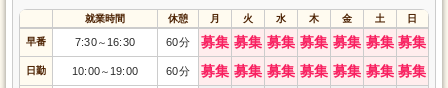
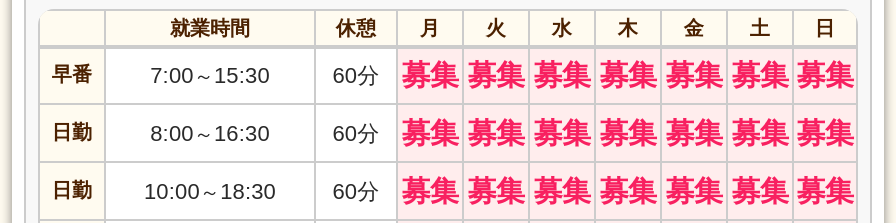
[75,36,135,48] 7:30～16:30 -> [150,63,270,87] 7:00～15:30
[72,65,138,77] 10:00～19:00 -> [52,117,853,203] 8:00～16:30 | 60分 | 募集 募集 募集 募集 募集 募集 募集 | 日勤 | 10:00～18:30

